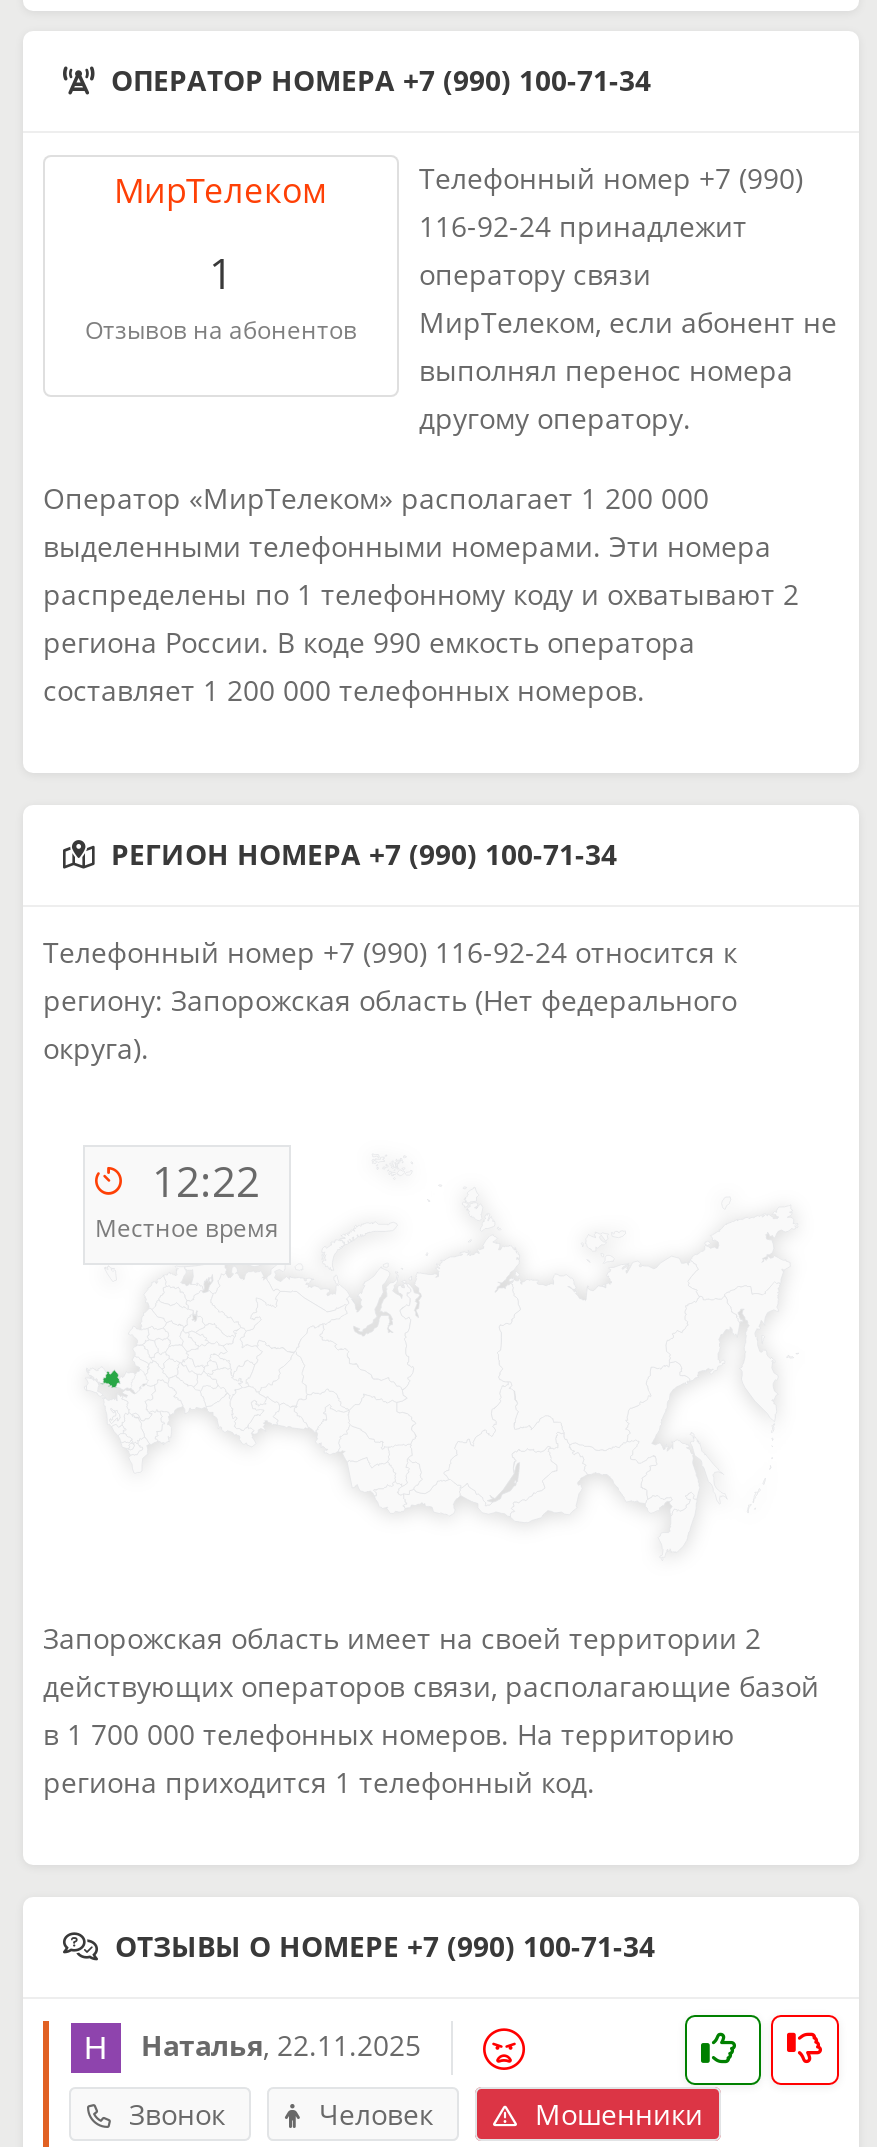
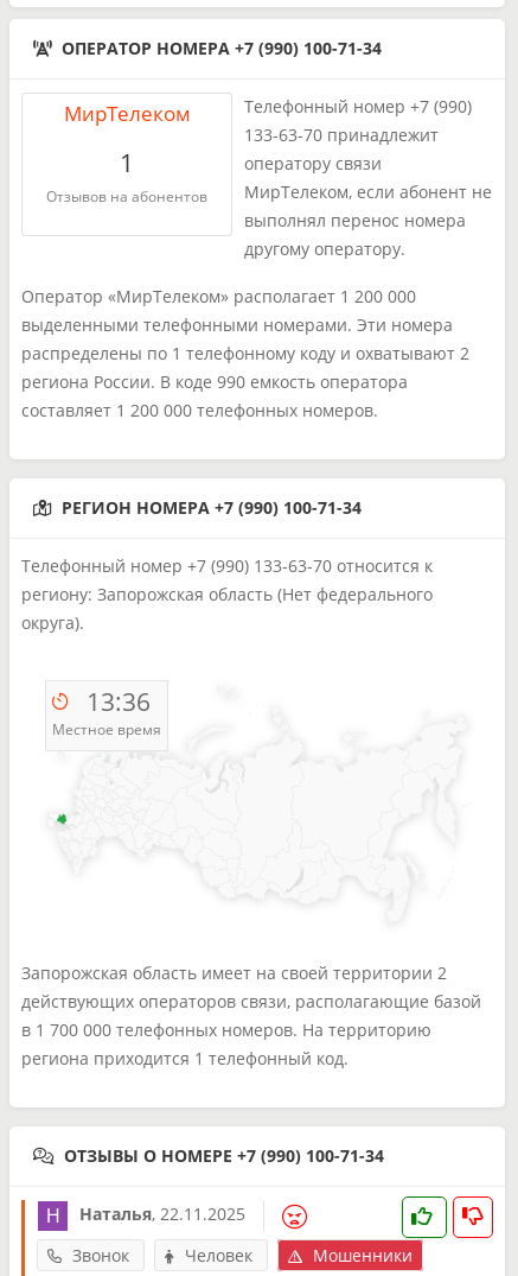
[419,207,747,245] 116-92-24 принадлежит -> [244,123,439,146] 133-63-70 принадлежит
[43,933,737,971] Телефонный номер +7 (990) 116-92-24 относится к -> [21,554,433,577] Телефонный номер +7 (990) 133-63-70 относится к
[152,1153,260,1209] 12:22 -> [86,685,150,718] 13:36

